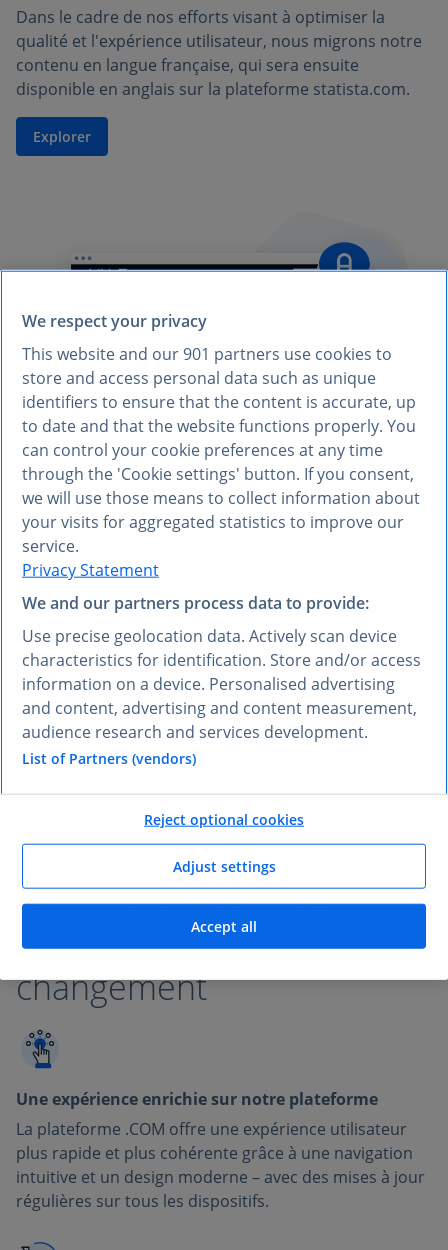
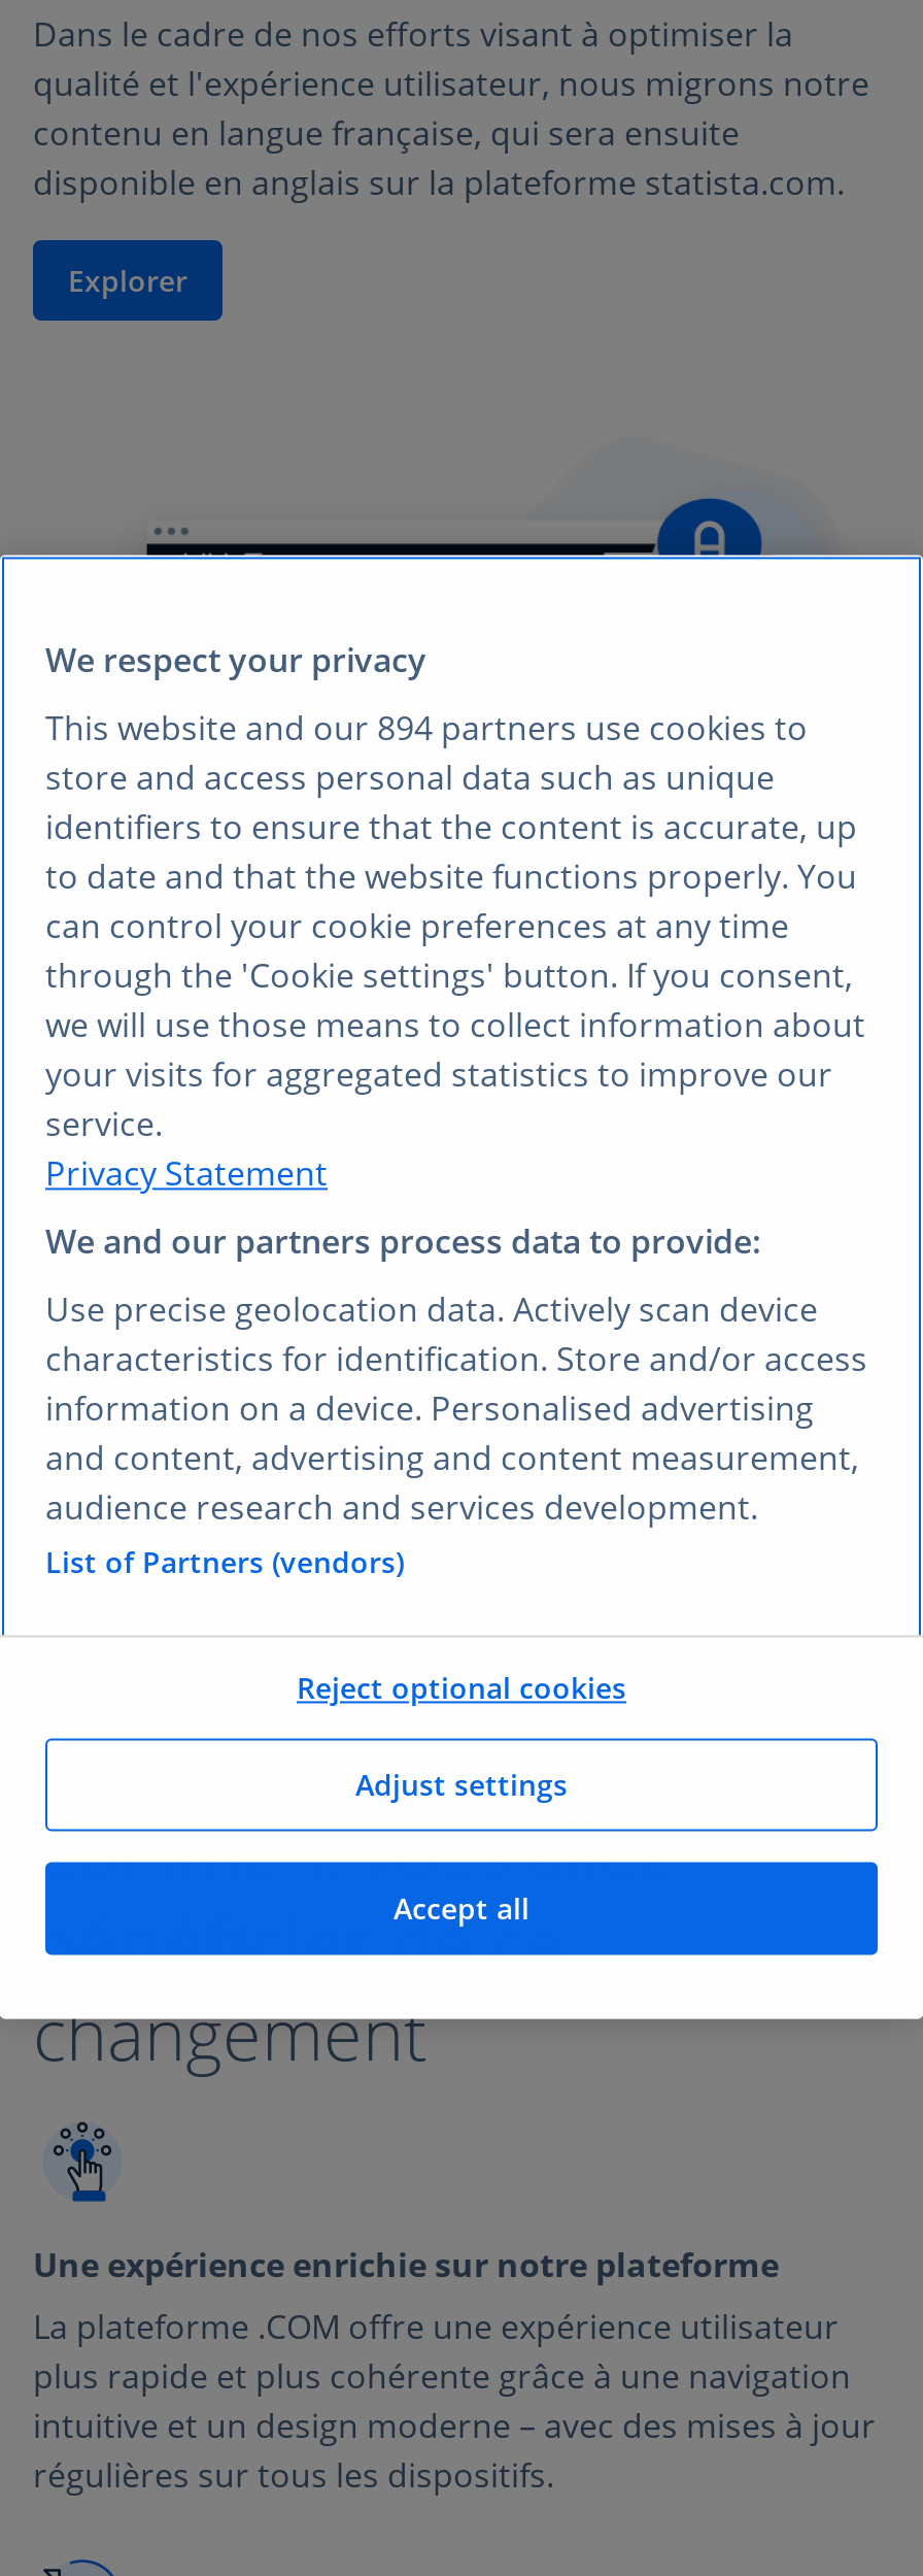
[22,343,392,365] This website and our 901 partners use cookies to -> [45,706,808,751] This website and our 894 partners use cookies to

